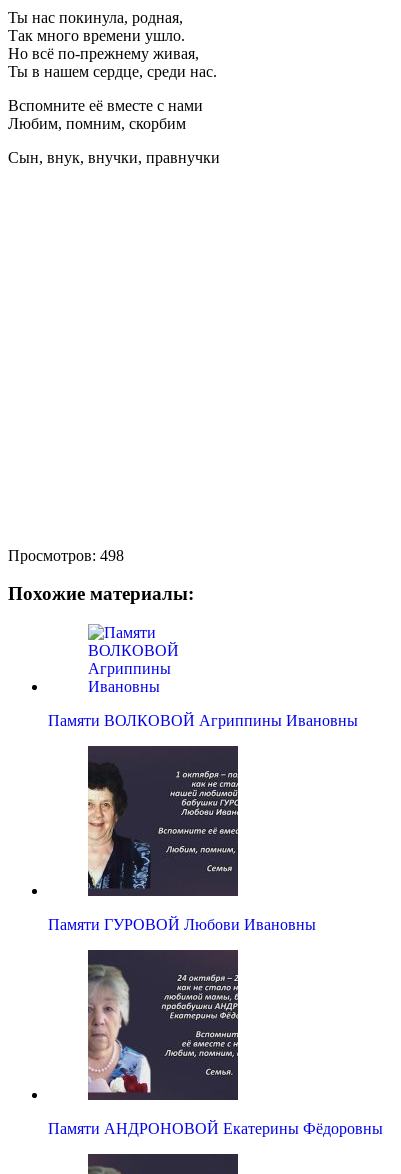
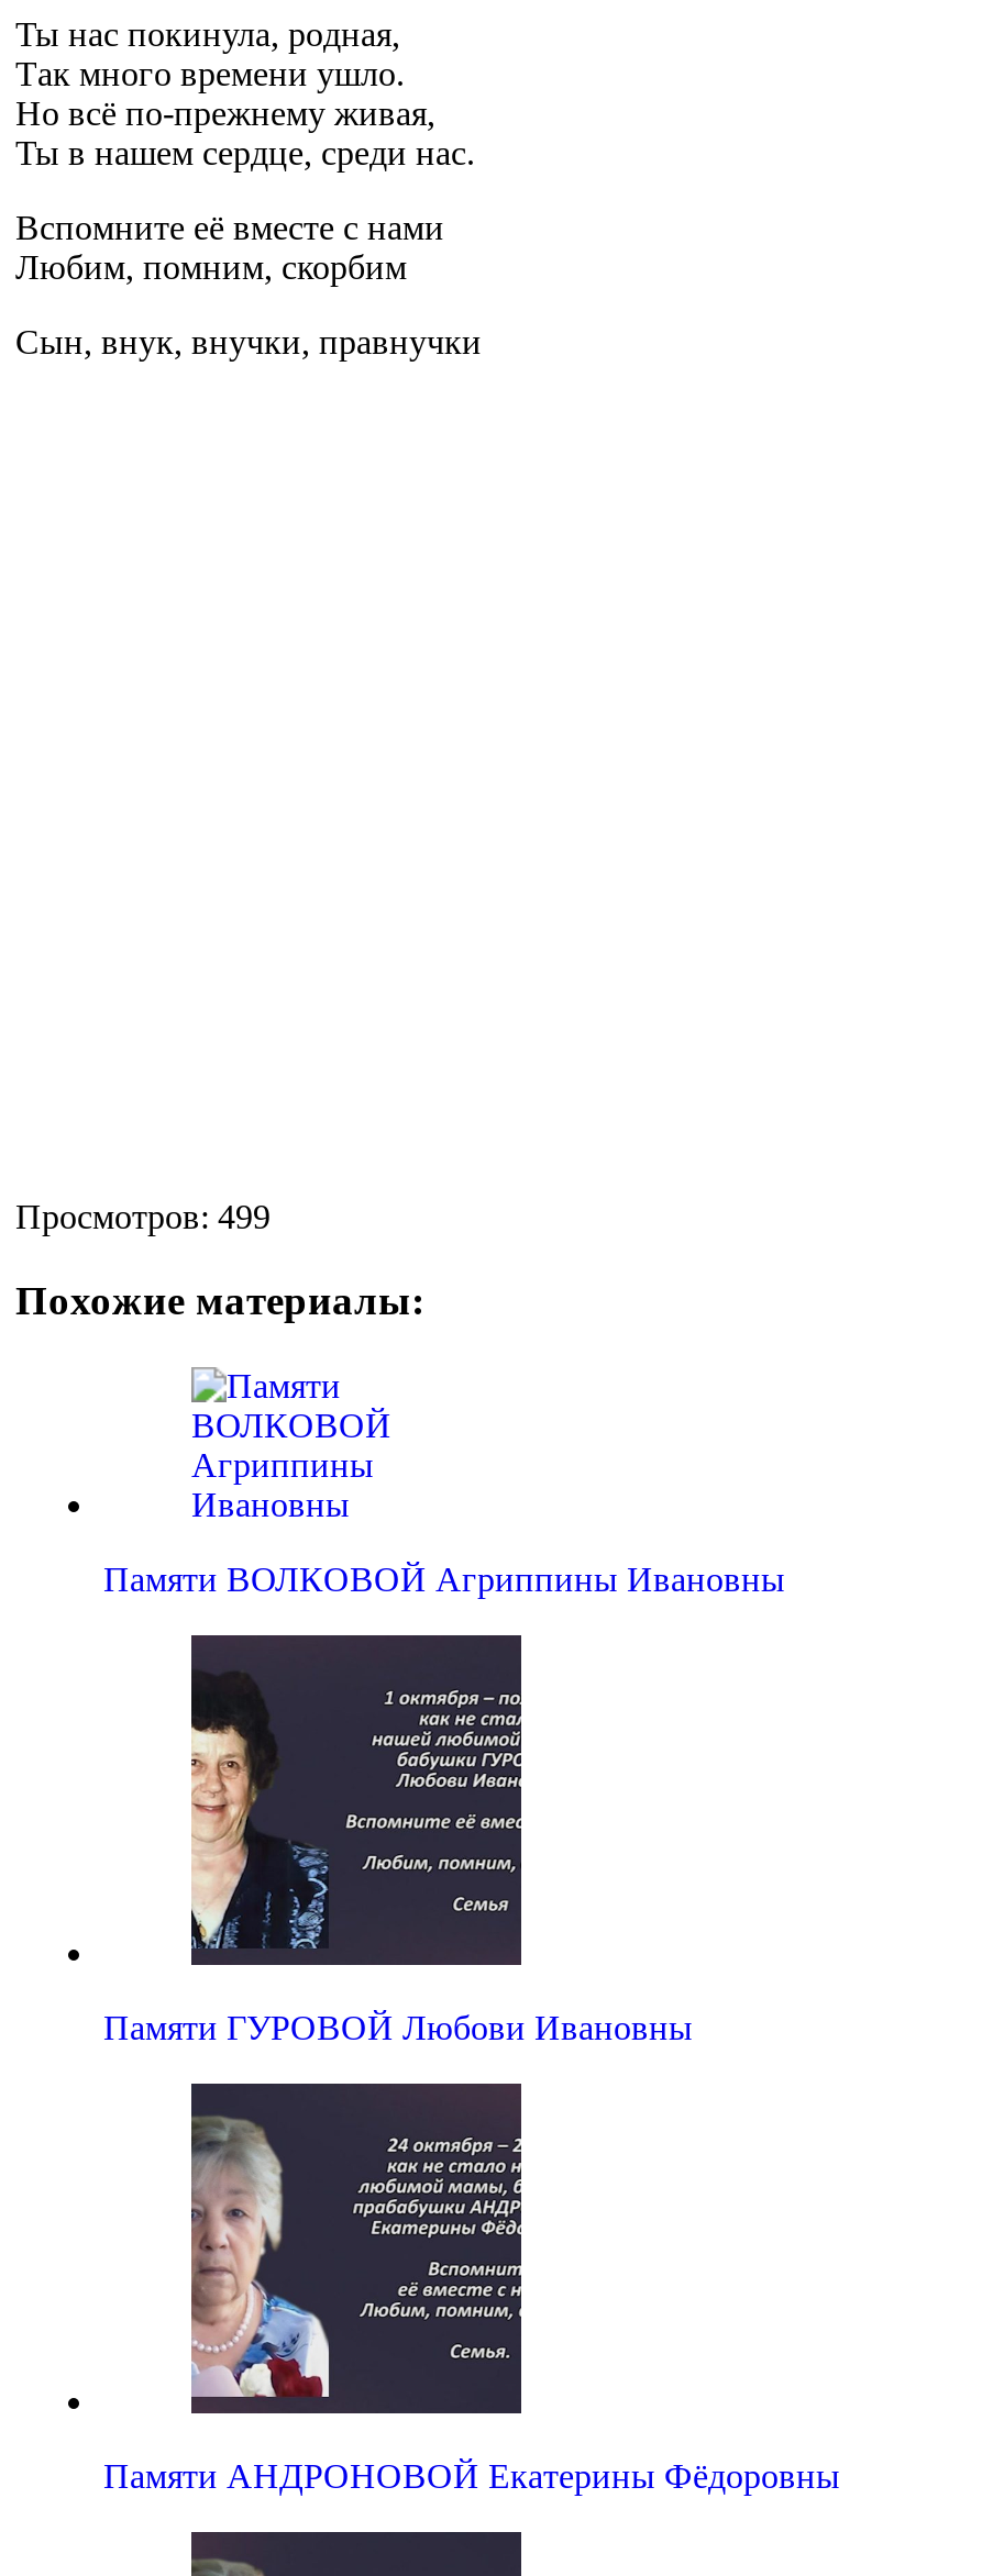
[8,547,124,564] Просмотров: 498 -> [15,1197,271,1235] Просмотров: 499

